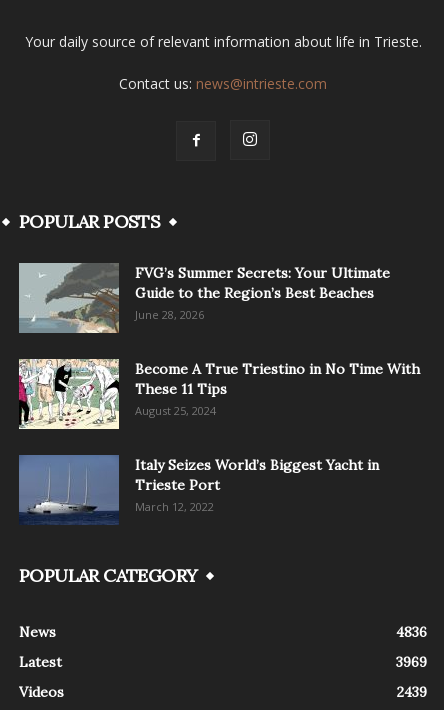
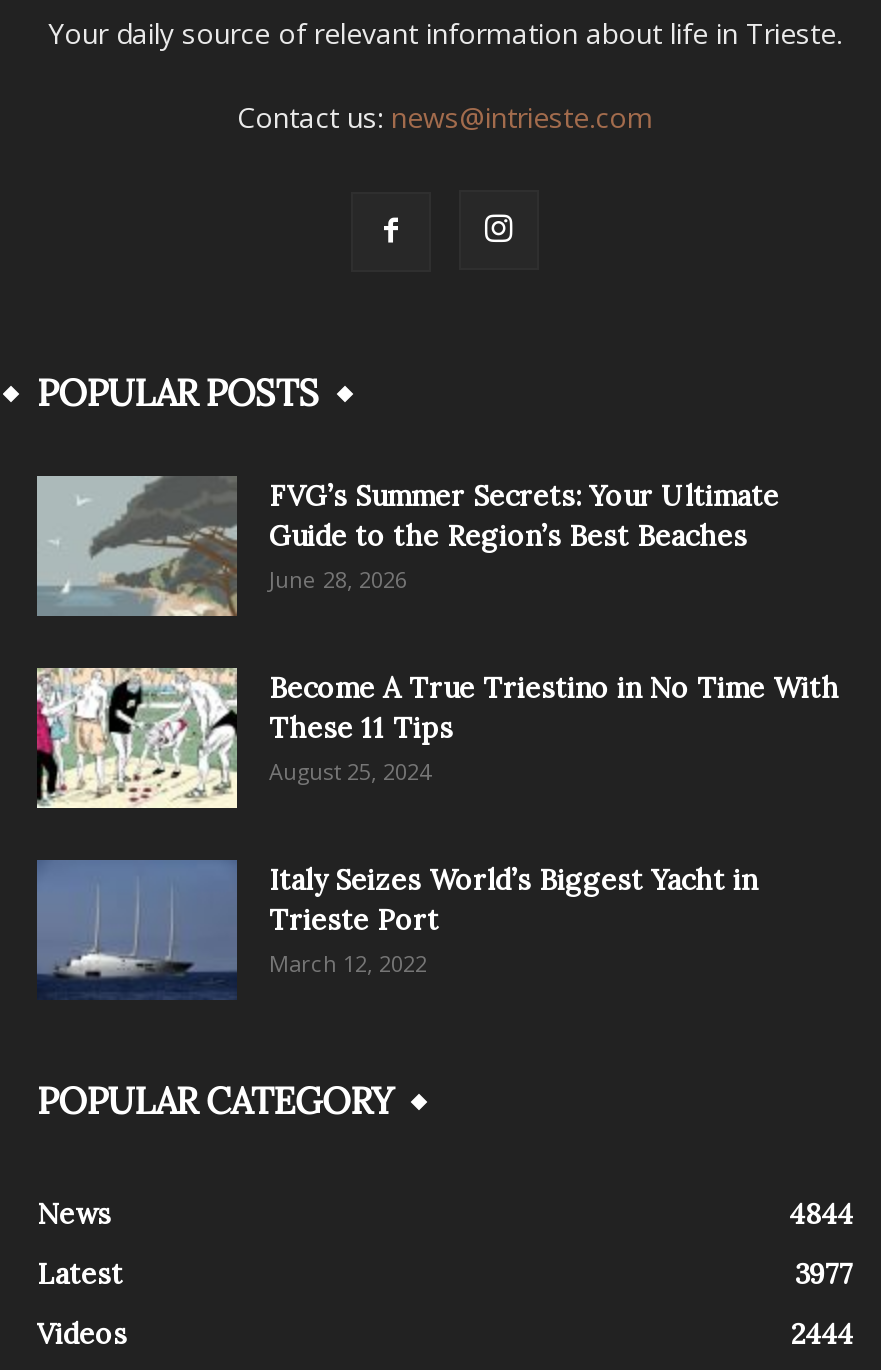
[396,623,427,641] 4836 -> [789,1197,853,1233] 4844
[396,653,427,671] 3969 -> [795,1257,853,1293] 3977
[397,683,427,701] 2439 -> [791,1317,853,1353] 2444

